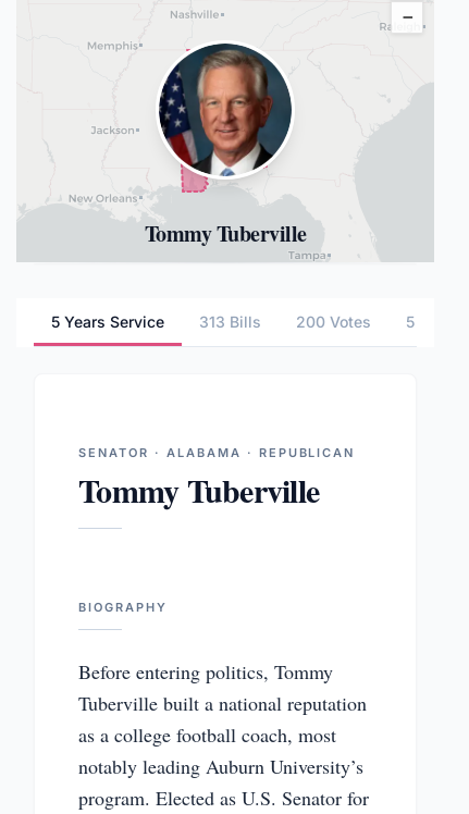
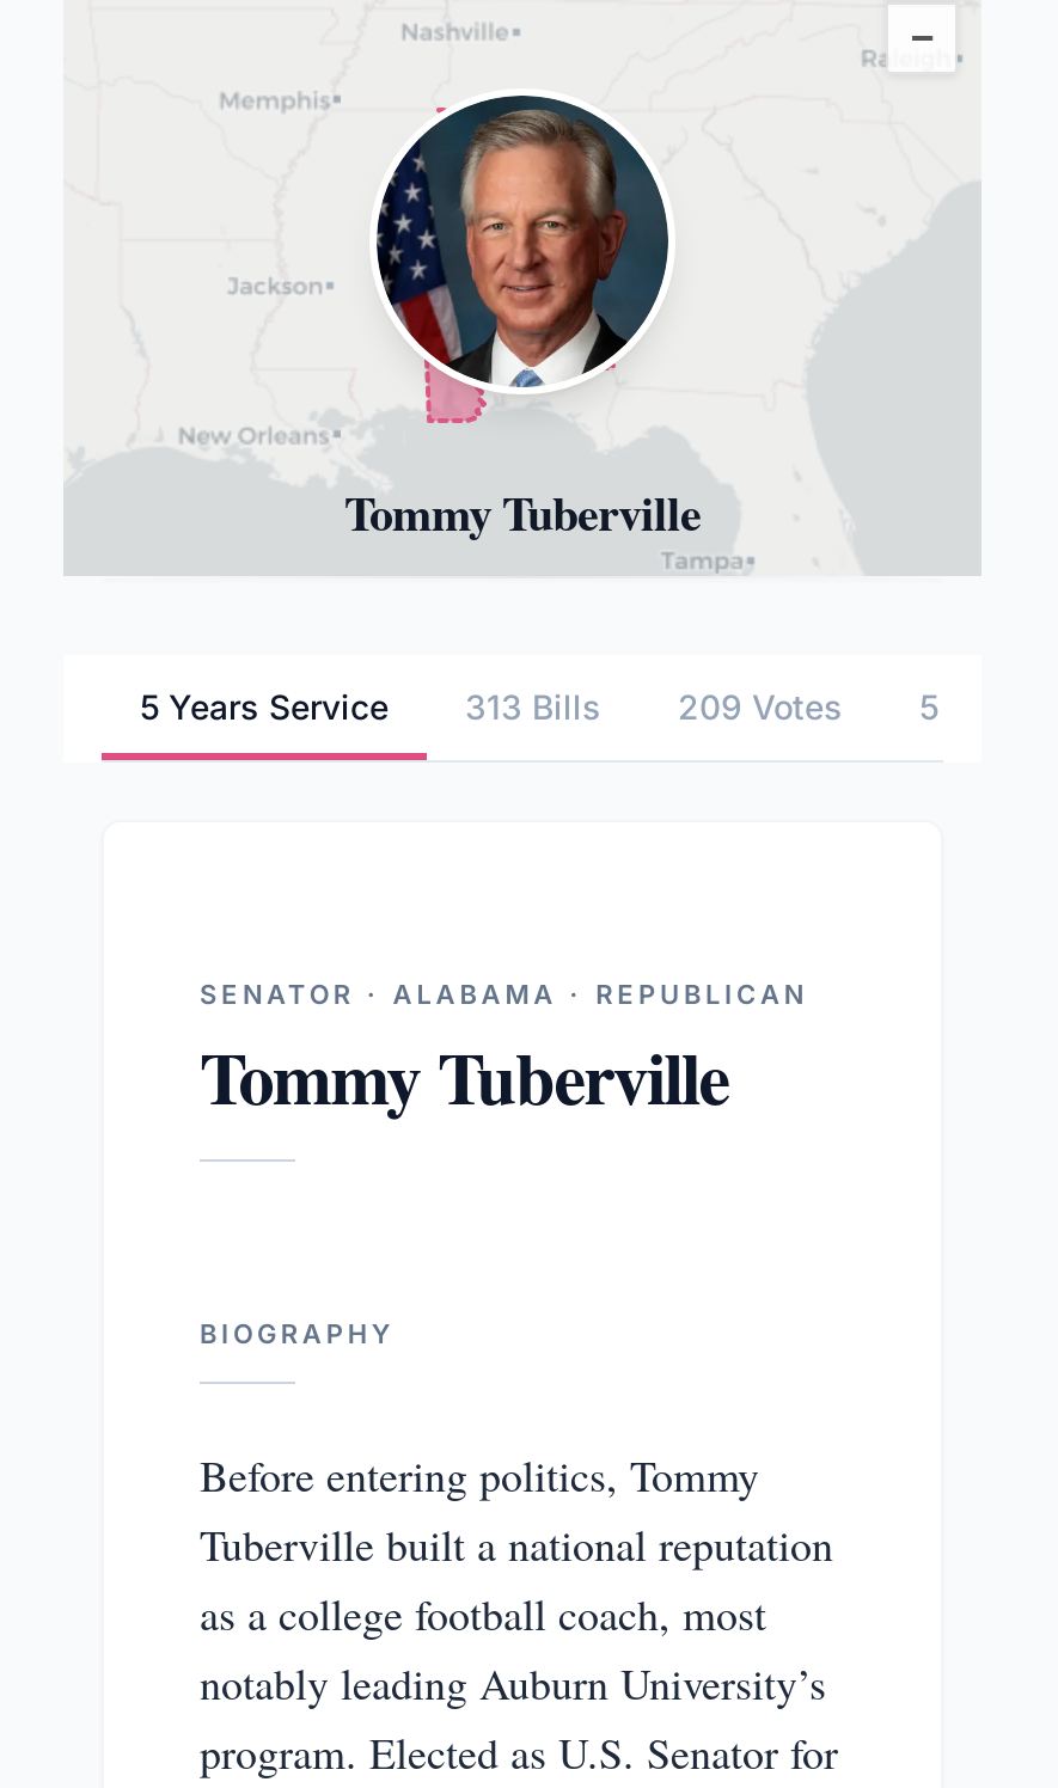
[296,312,371,331] 200 Votes -> [678,686,843,727] 209 Votes

